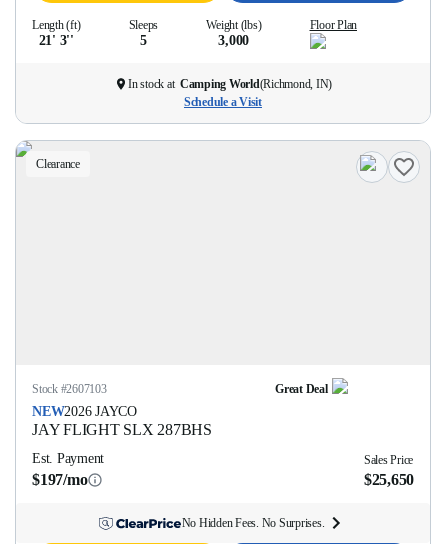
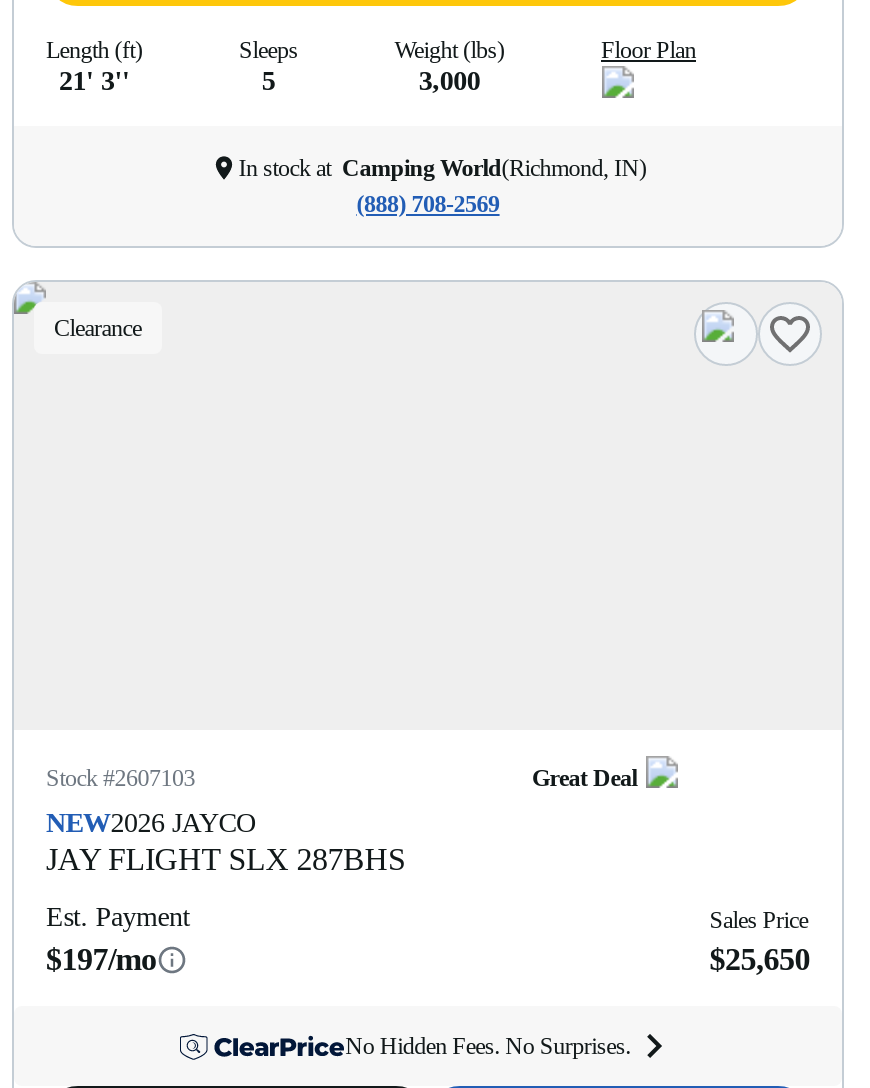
[184,95,262,109] Schedule a Visit -> [356,190,499,218] (888) 708-2569

